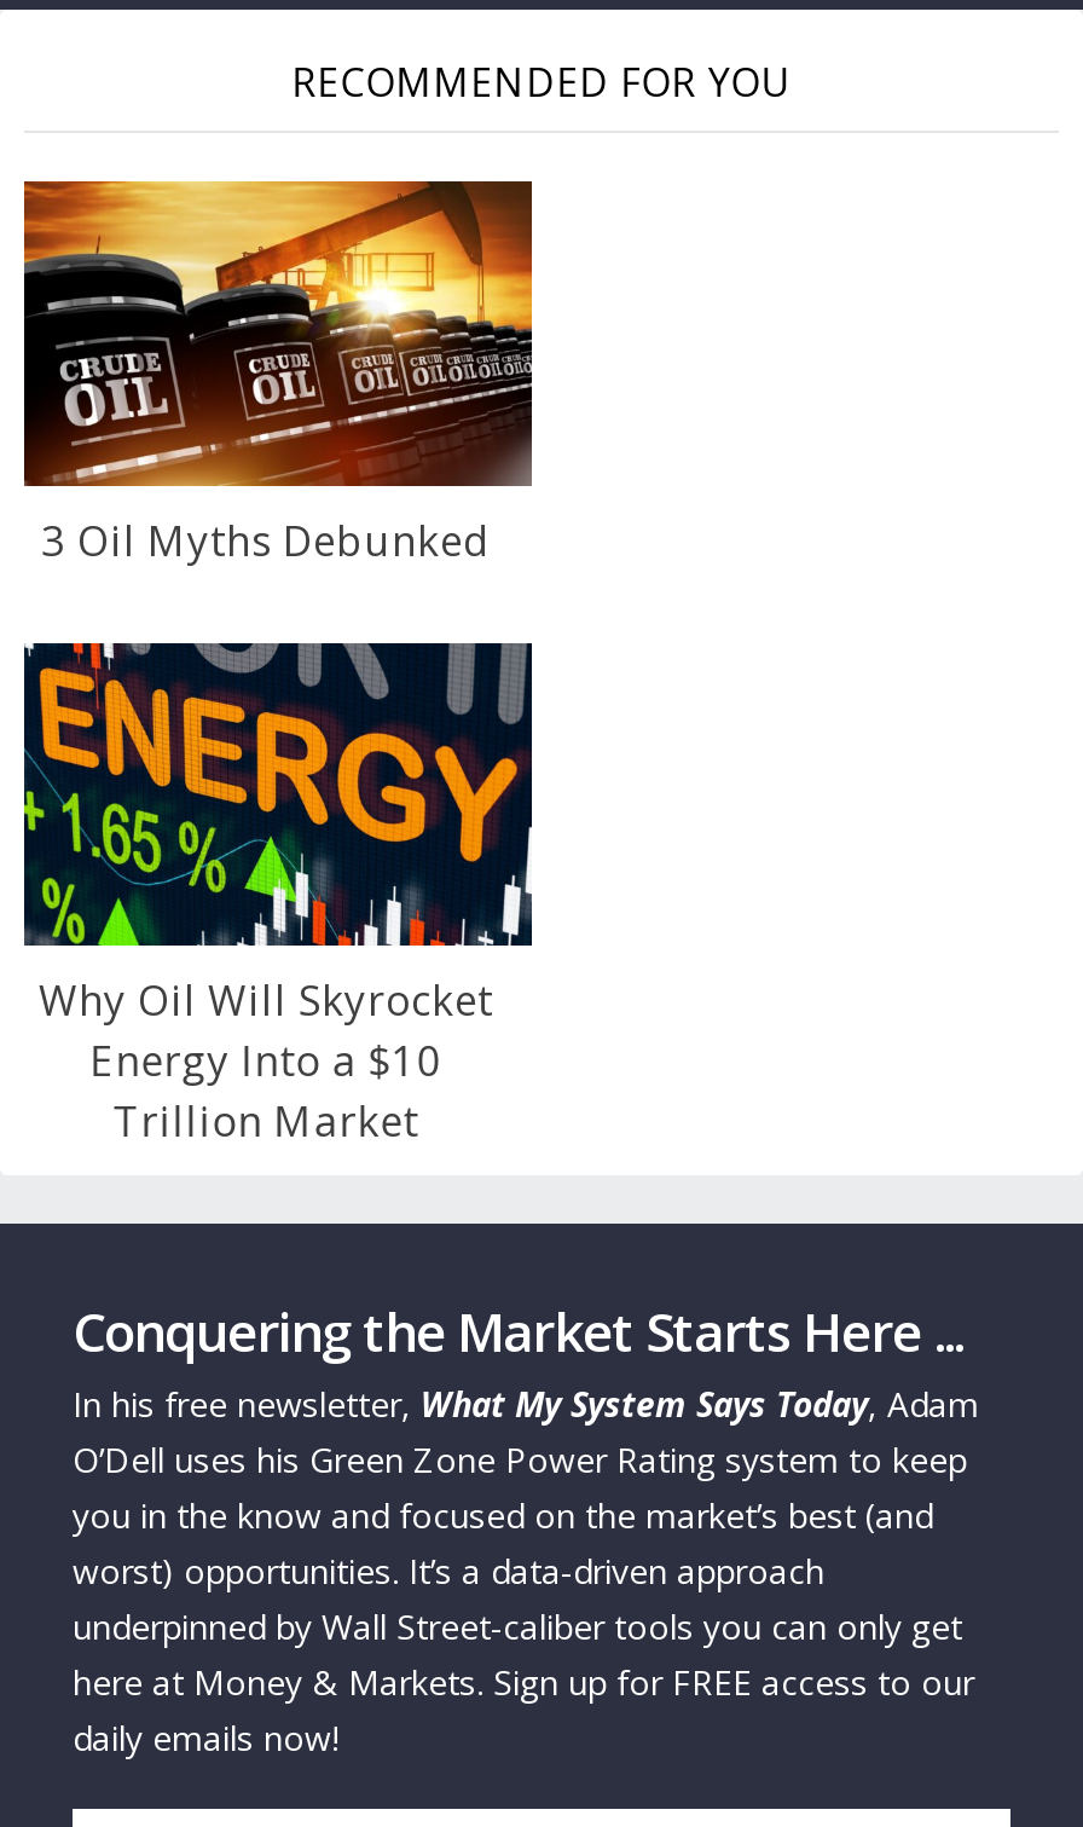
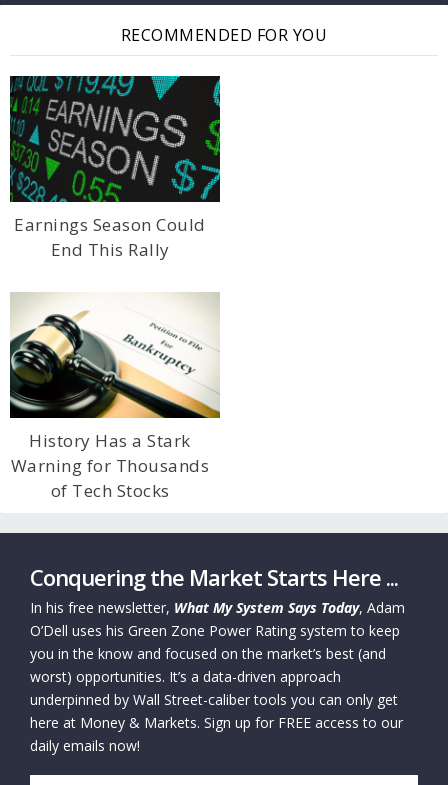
[22,179,534,567] [image] | 3 Oil Myths Debunked -> [9,75,221,261] [image] | Earnings Season Could | End This Rally
[22,641,534,1150] [image] | Why Oil Will Skyrocket | Energy Into a $10 | Trillion Market -> [10,292,220,502] [image] | History Has a Stark | Warning for Thousands | of Tech Stocks

